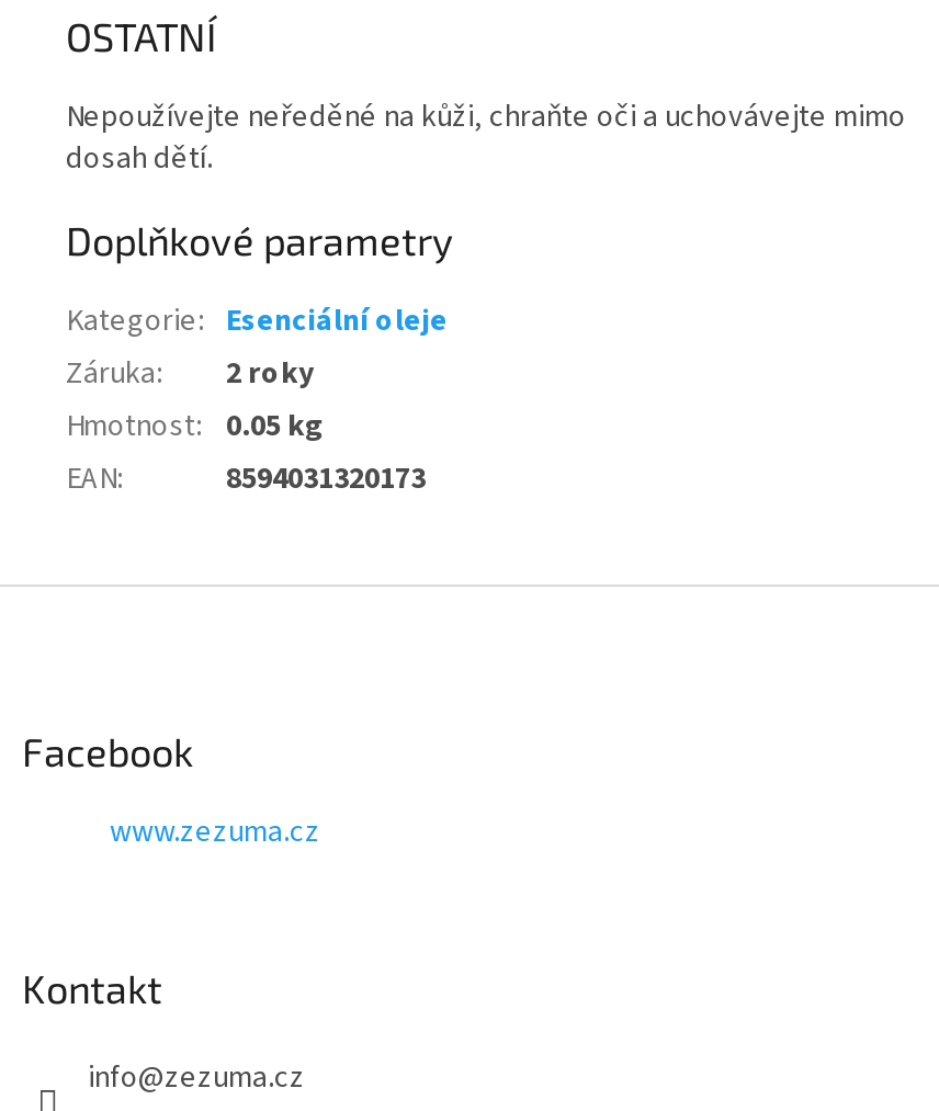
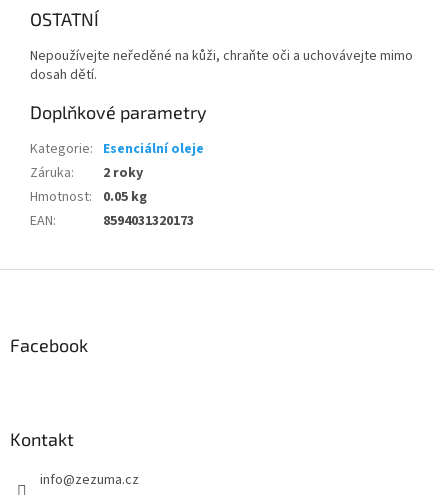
[110,811,320,855] www.zezuma.cz -> none

